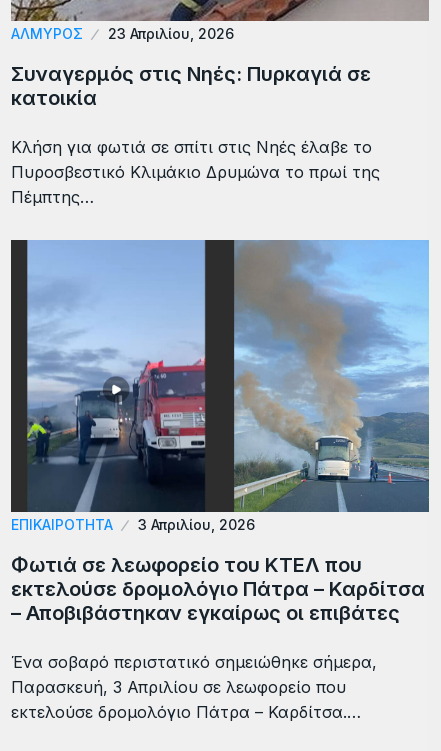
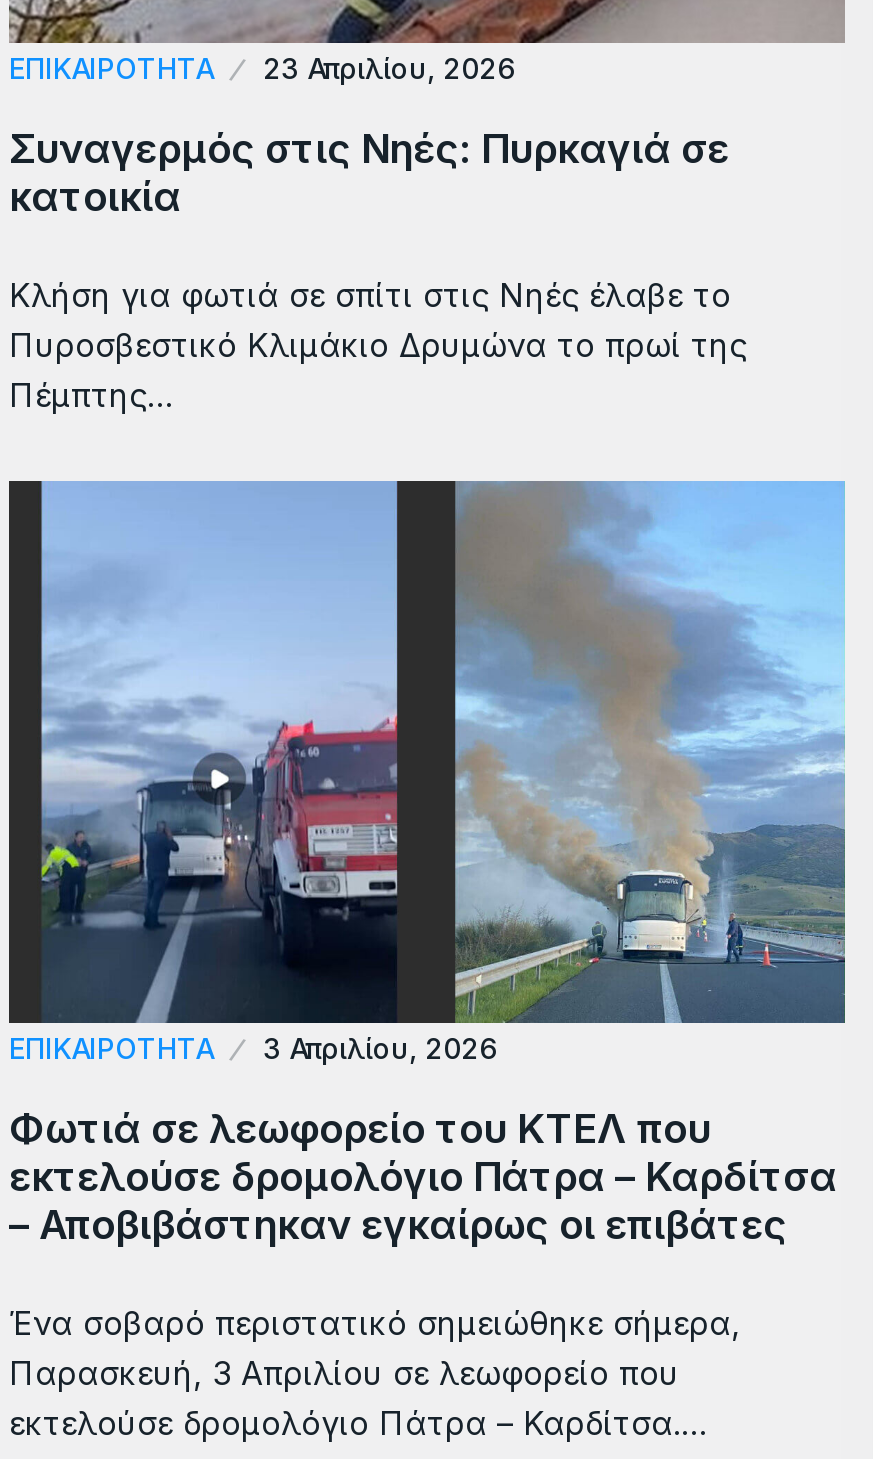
[11,25,83,42] ΑΛΜΥΡΟΣ -> [9,50,213,84] ΕΠΙΚΑΙΡΟΤΗΤΑ

